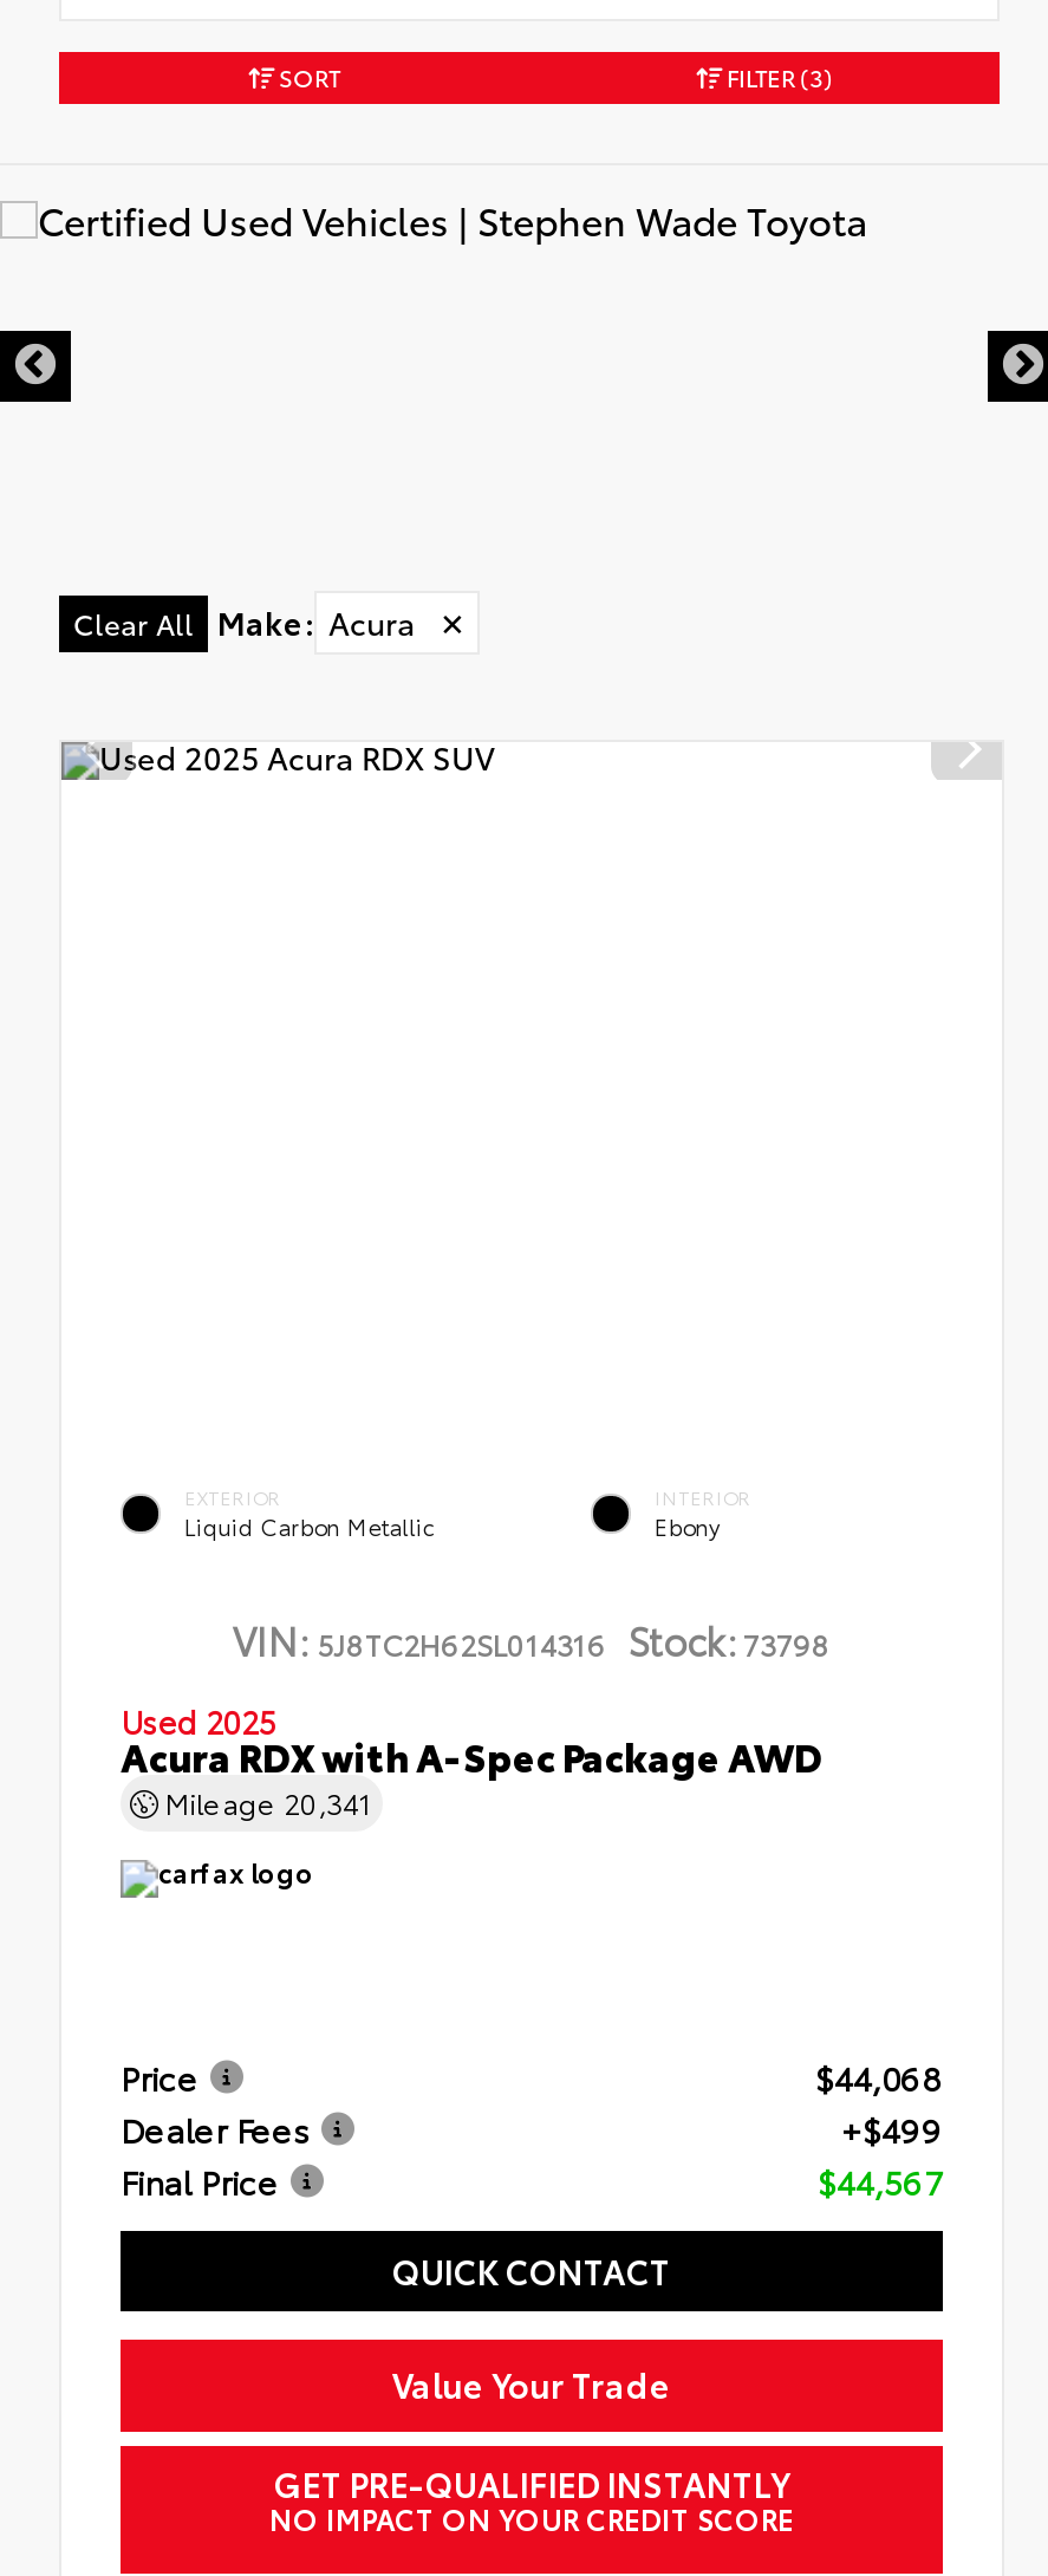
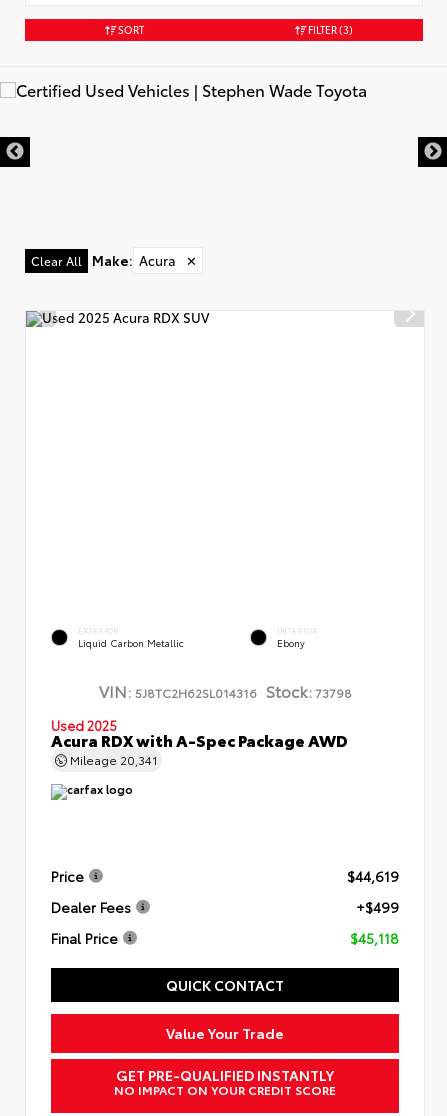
[815,2053,943,2100] $44,068 -> [347,865,399,885] $44,619
[818,2157,943,2204] $44,567 -> [350,927,399,947] $45,118

